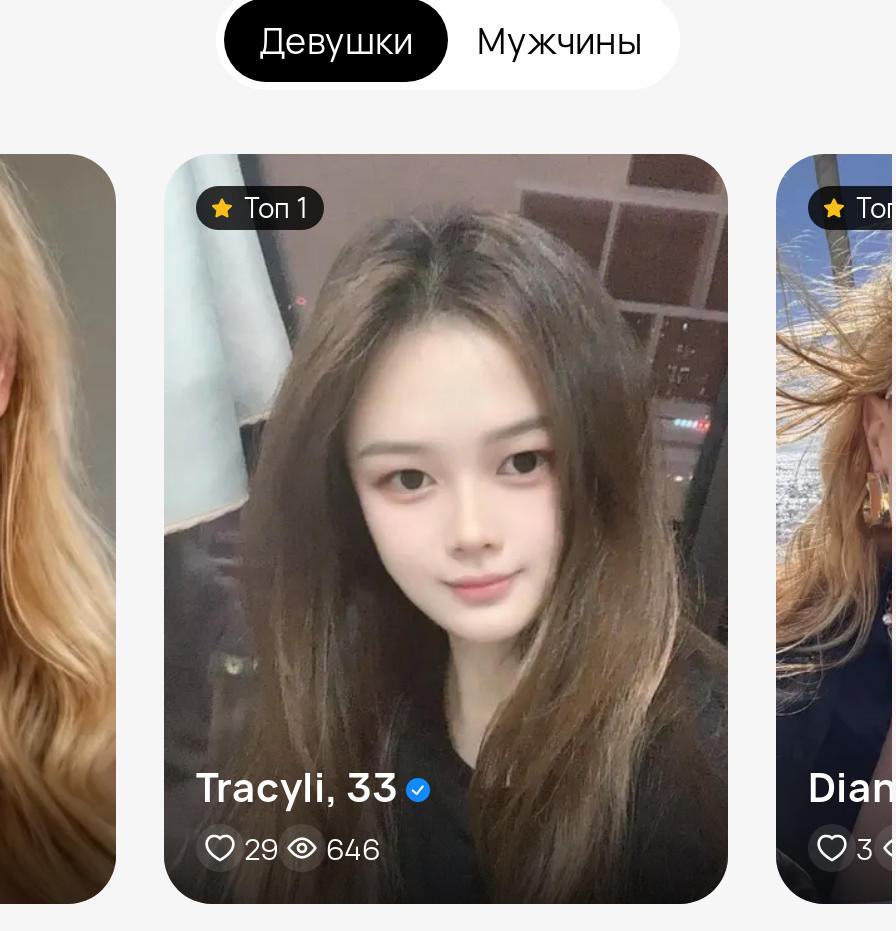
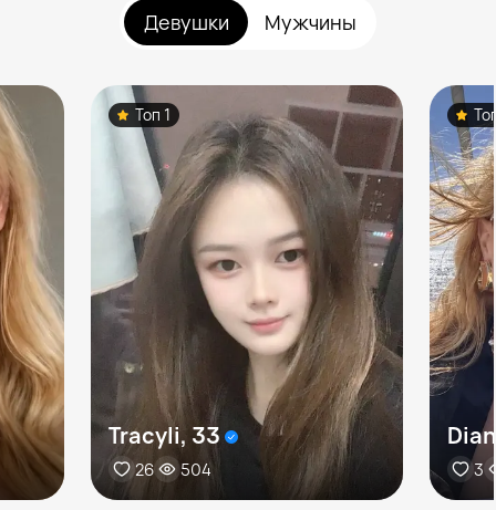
[244,829,278,867] 29 -> [135,459,154,480] 26
[326,829,380,867] 646 -> [180,459,211,480] 504

